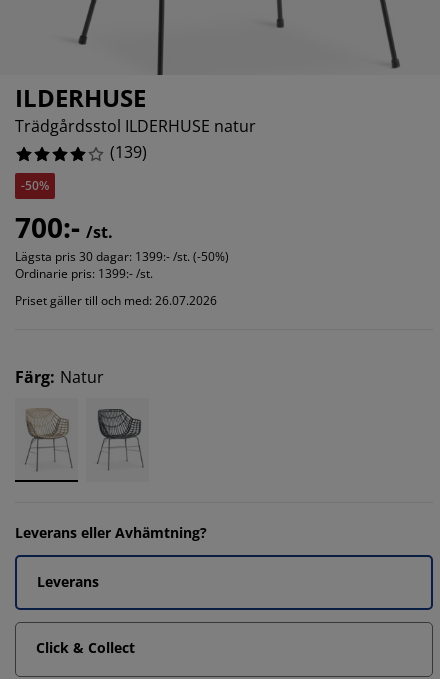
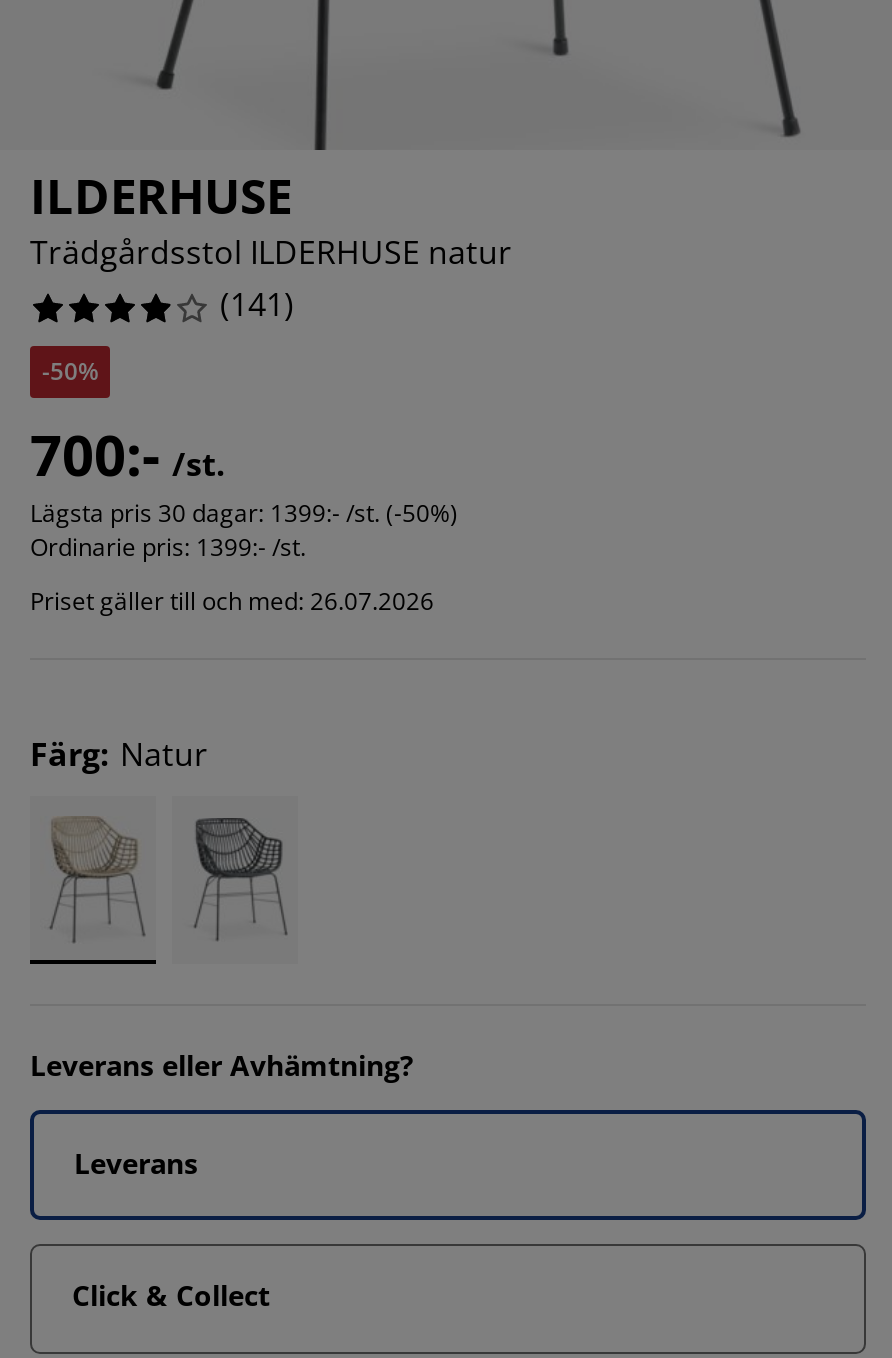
[110,141,147,163] (139) -> [220,282,294,326] (141)

